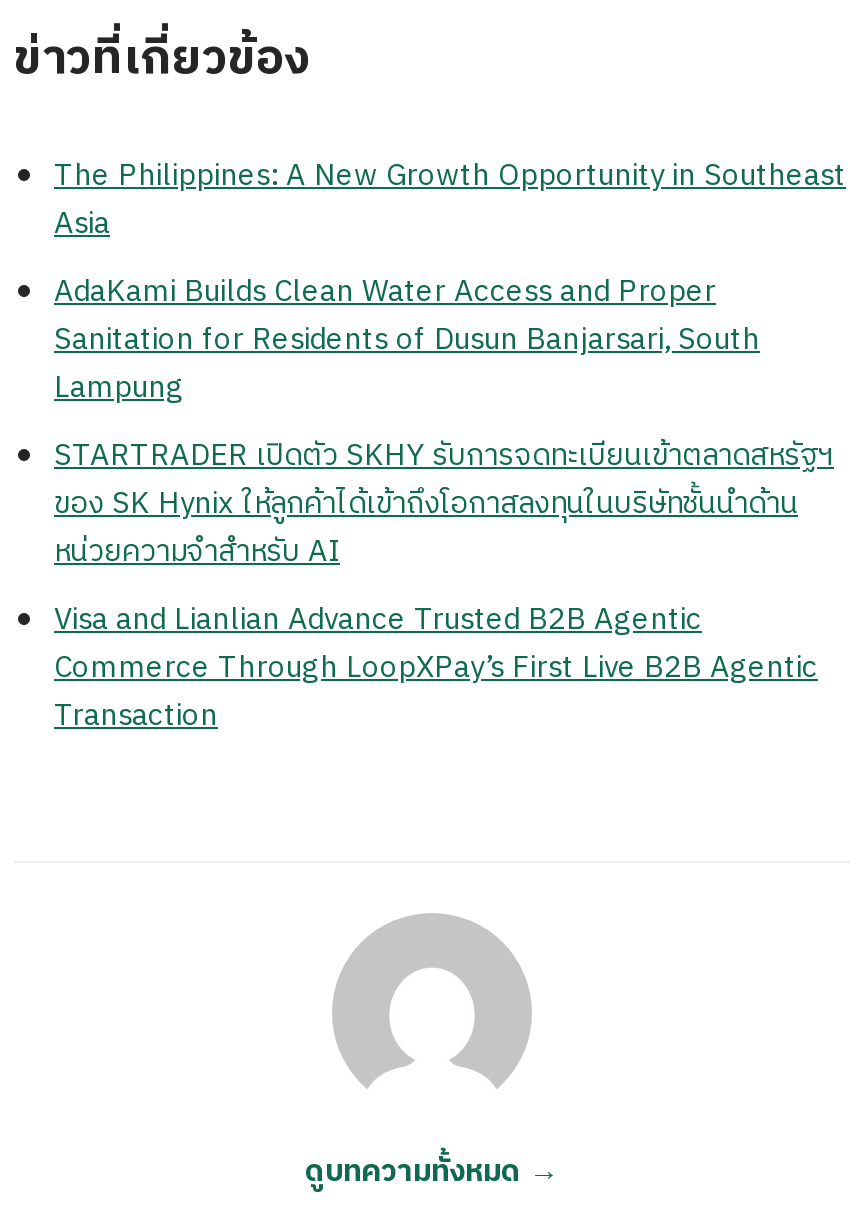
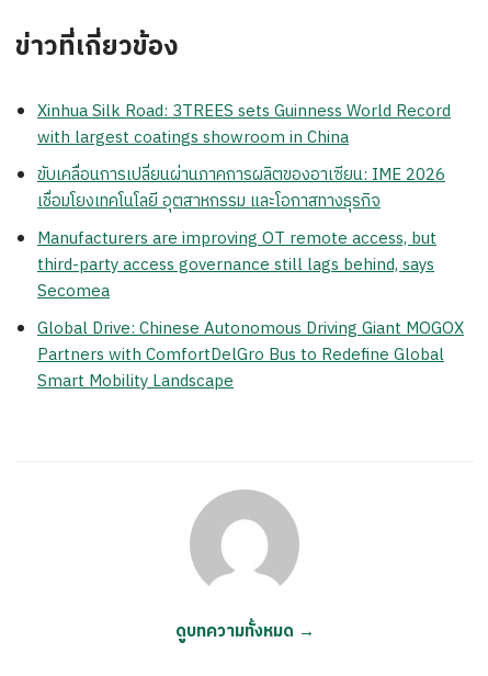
[54,151,846,741] The Philippines: A New Growth Opportunity in Southeast | Asia | AdaKami Builds Clean Water Access and Proper | Sanitation for Residents of Dusun Banjarsari, South | Lampung | STARTRADER เปิดตัว SKHY รับการจดทะเบียนเข้าตลาดสหรัฐฯ | ของ SK Hynix ให้ลูกค้าได้เข้าถึงโอกาสลงทุนในบริษัทชั้นนำด้าน | หน่วยความจำสำหรับ AI | Visa and Lianlian Advance Trusted B2B Agentic | Commerce Through LoopXPay’s First Live B2B Agentic | Transaction -> [37,98,464,395] Xinhua Silk Road: 3TREES sets Guinness World Record | with largest coatings showroom in China | ขับเคลื่อนการเปลี่ยนผ่านภาคการผลิตของอาเซียน: IME 2026 | เชื่อมโยงเทคโนโลยี อุตสาหกรรม และโอกาสทางธุรกิจ | Manufacturers are improving OT remote access, but | third-party access governance still lags behind, says | Secomea | Global Drive: Chinese Autonomous Driving Giant MOGOX | Partners with ComfortDelGro Bus to Redefine Global | Smart Mobility Landscape

